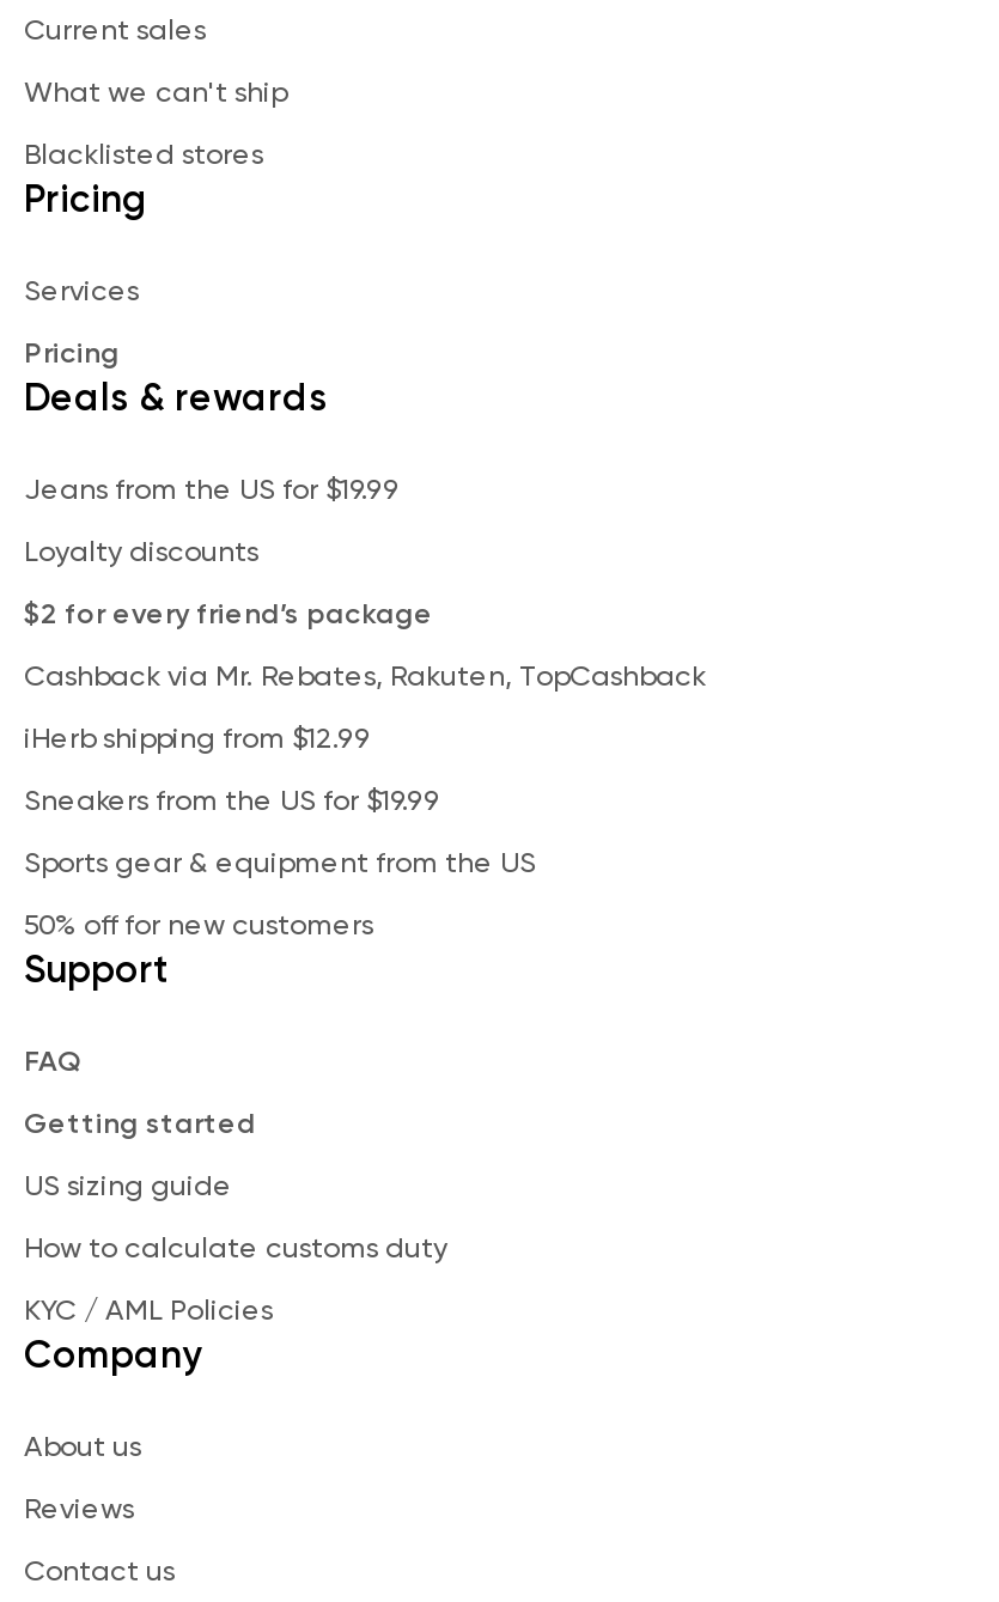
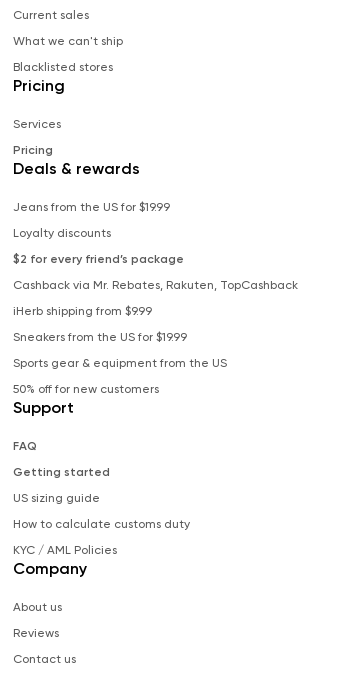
[24,721,371,755] iHerb shipping from $12.99 -> [13,304,152,318] iHerb shipping from $9.99

